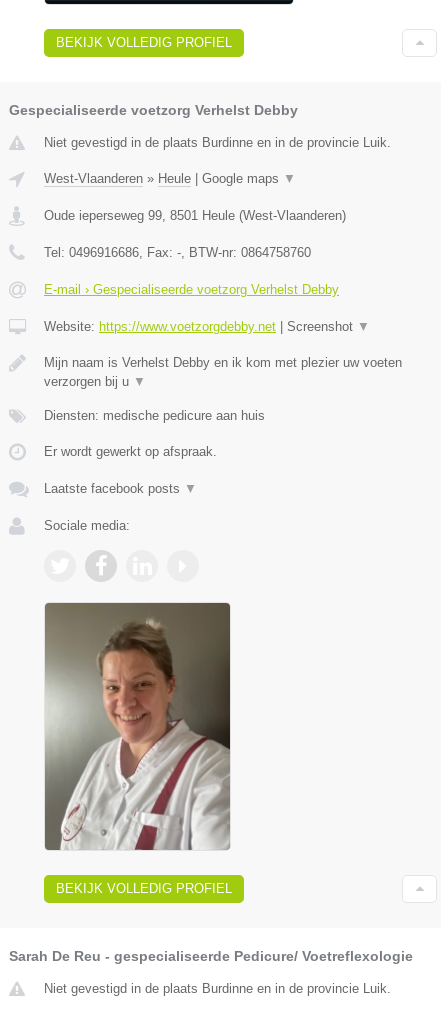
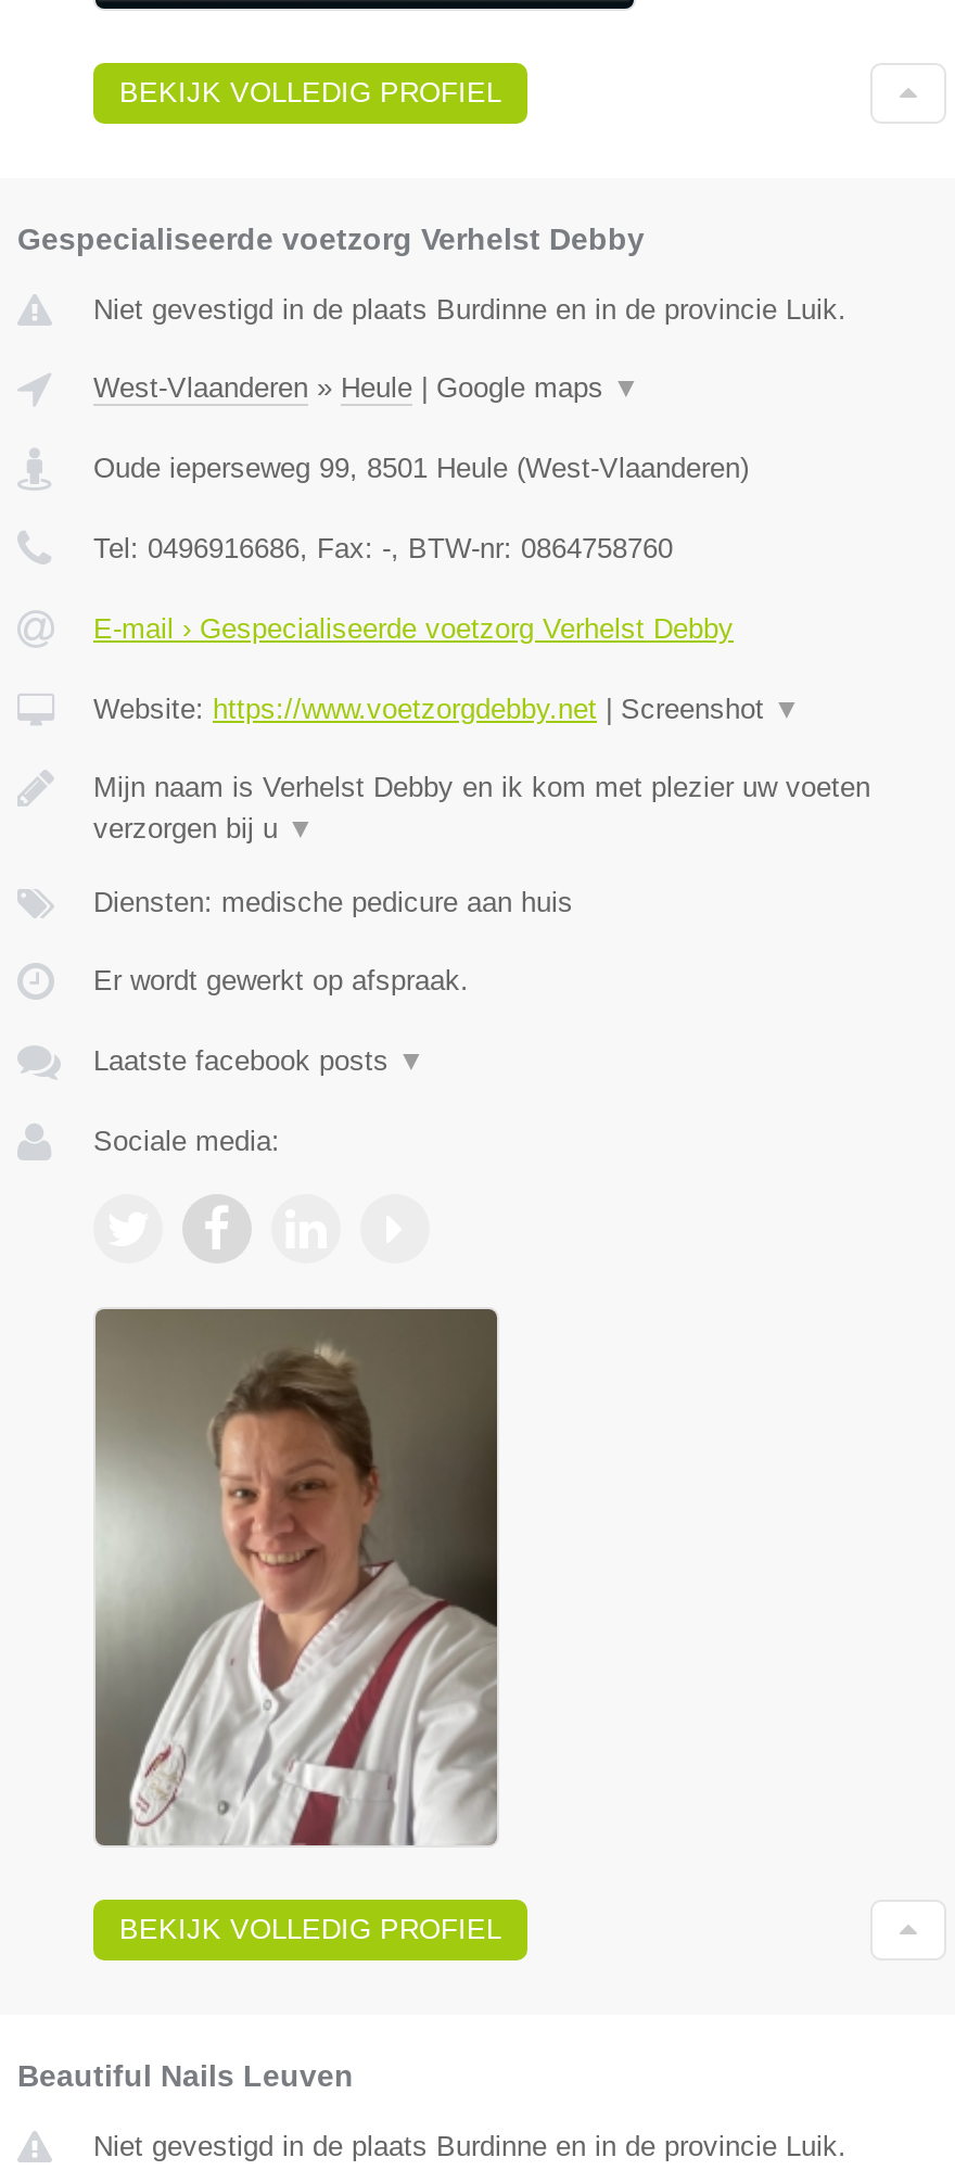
[9,948,413,964] Sarah De Reu - gespecialiseerde Pedicure/ Voetreflexologie -> [17,2059,354,2094] Beautiful Nails Leuven

